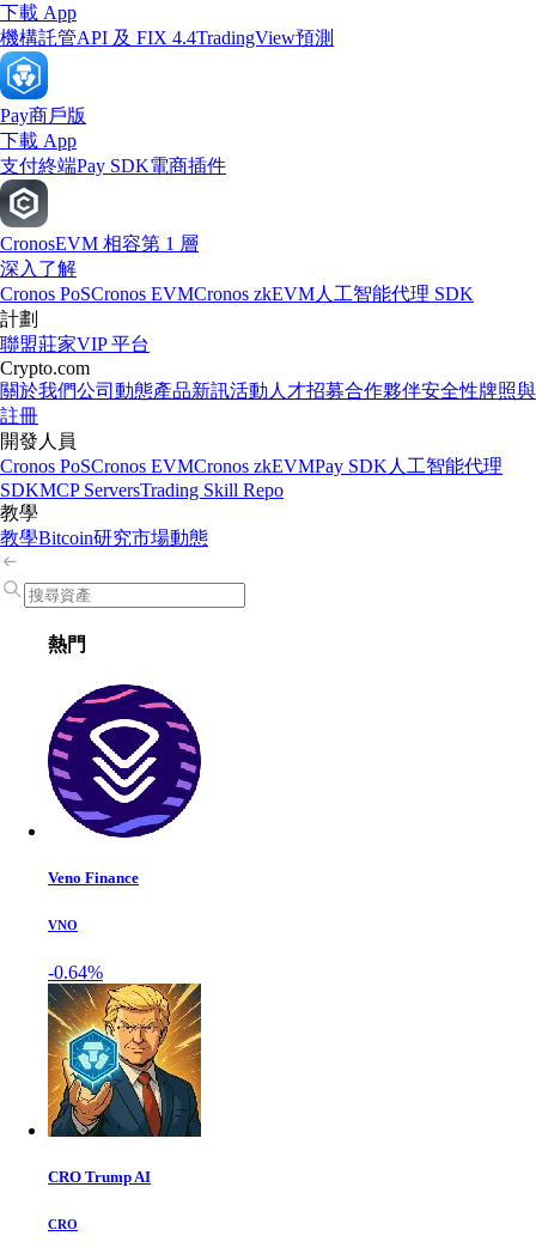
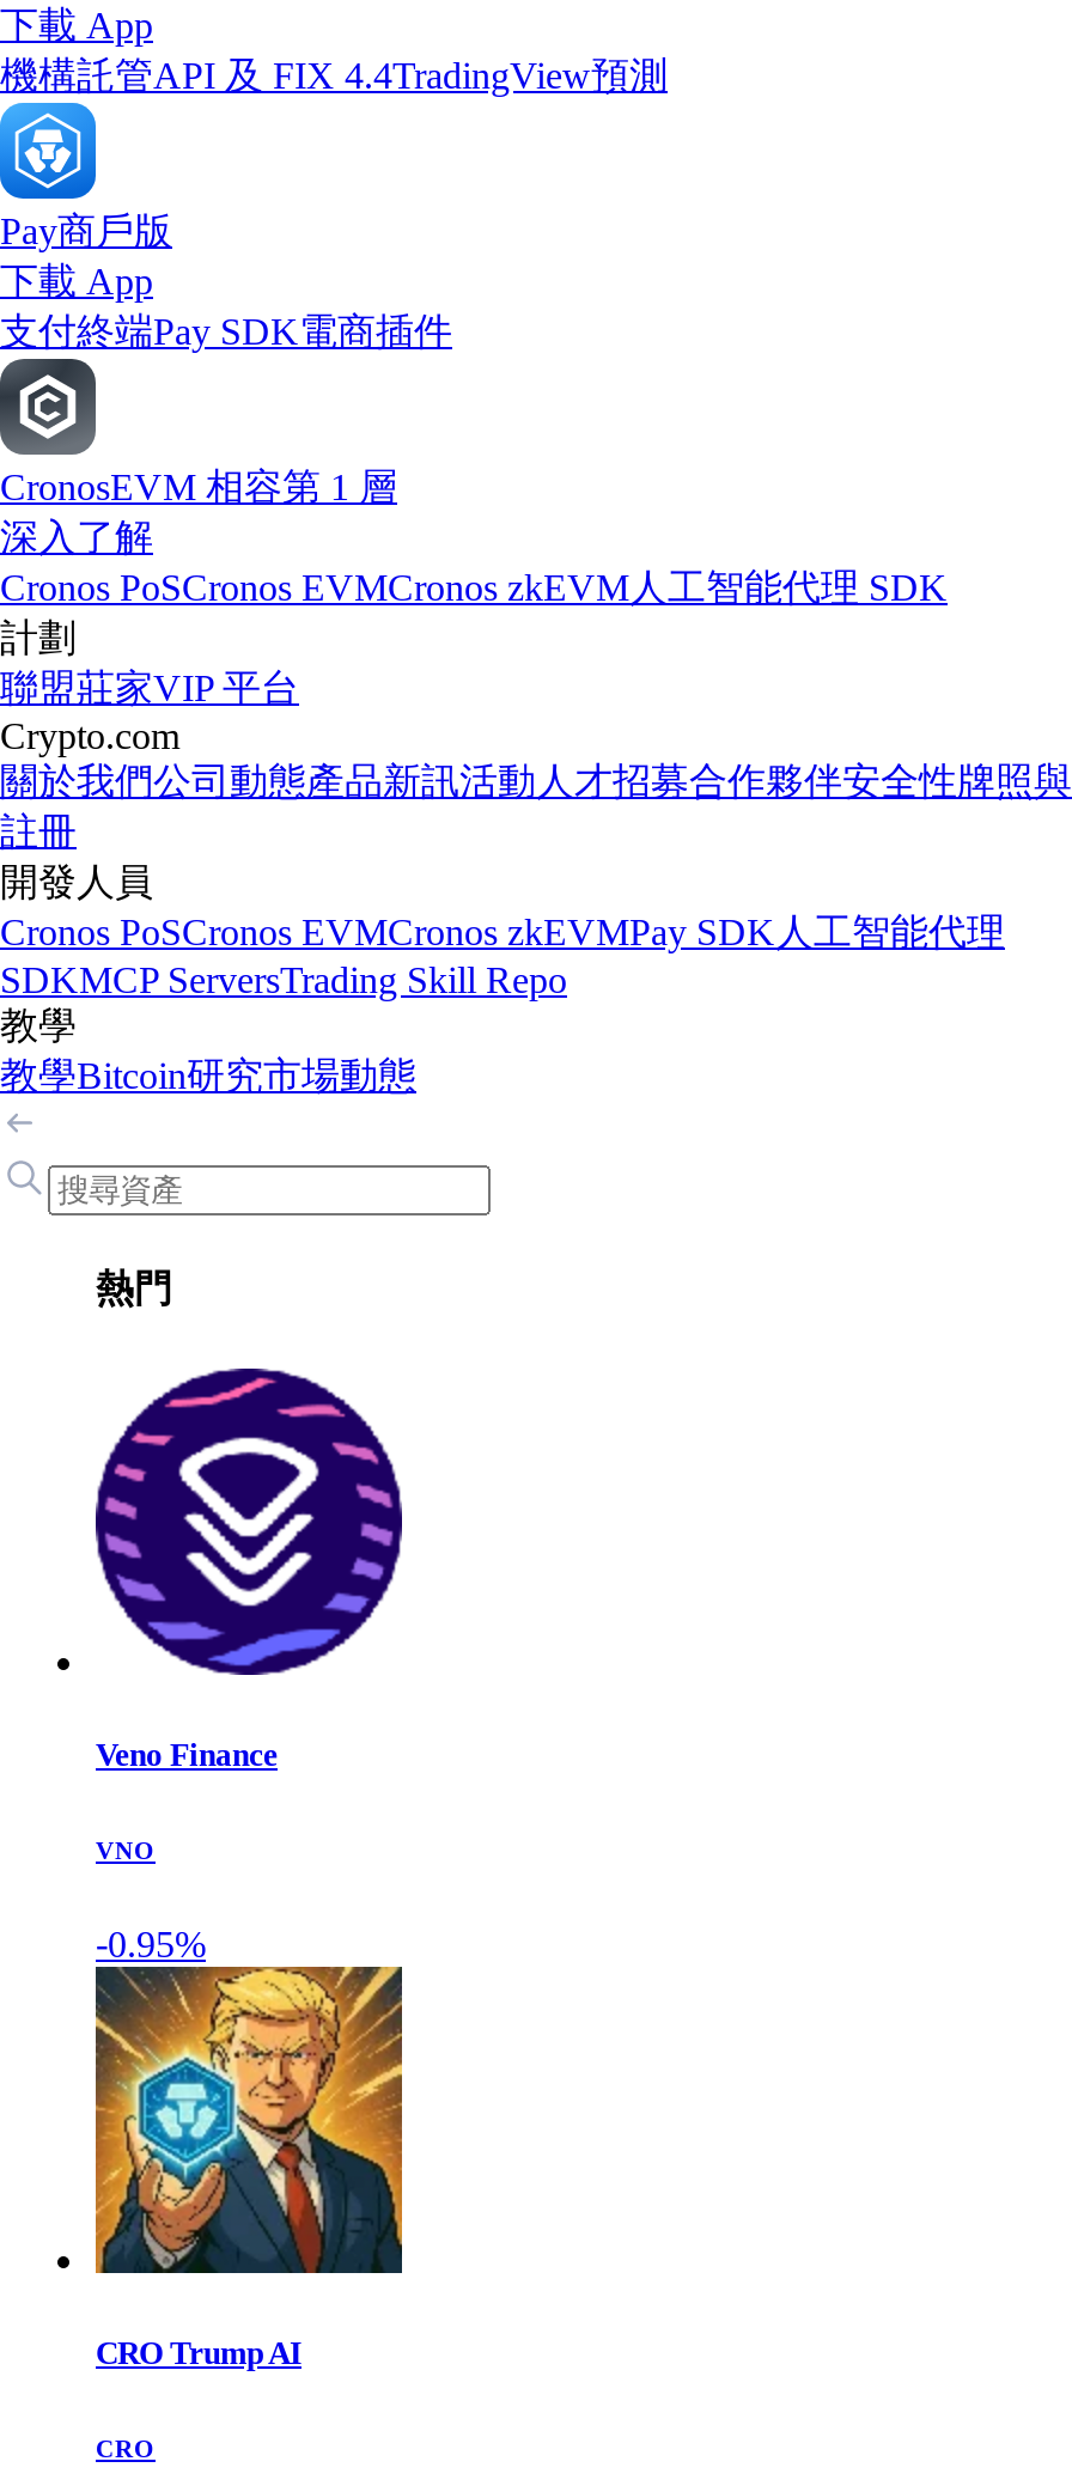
[48,962,103,982] -0.64% -> [96,1923,206,1964] -0.95%

